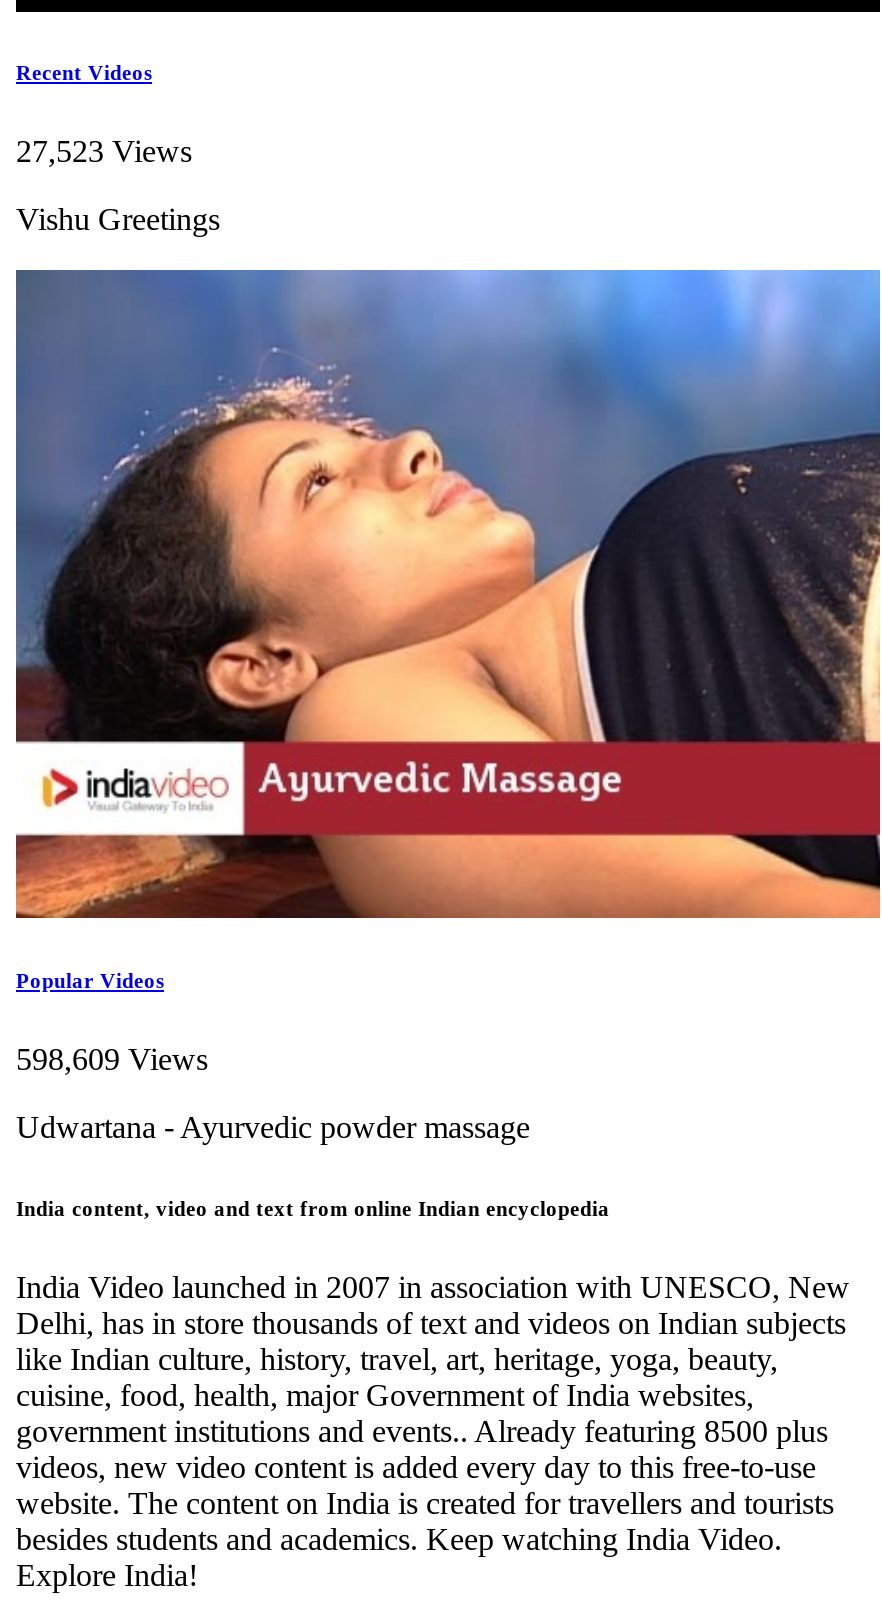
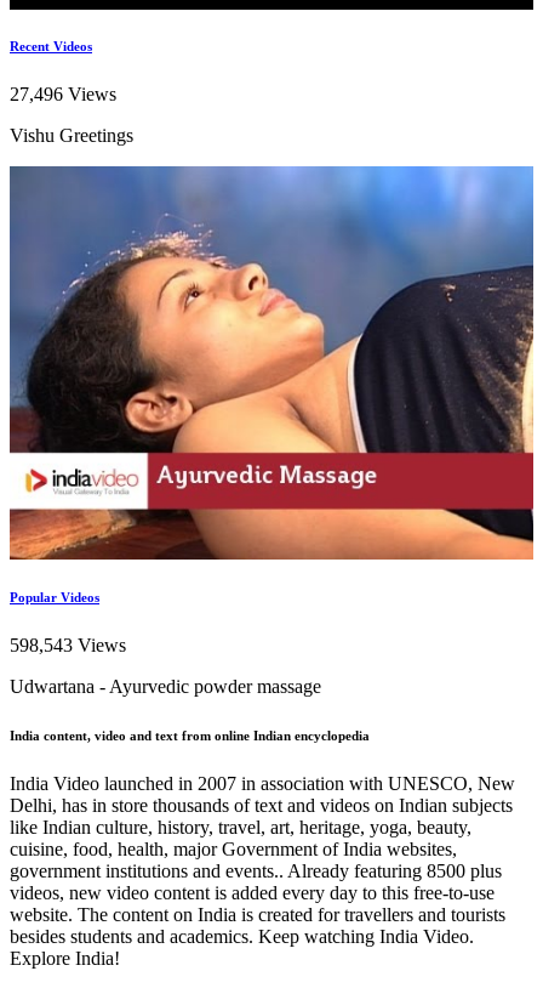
[16,135,192,169] 27,523 Views -> [10,84,116,105] 27,496 Views
[16,1043,208,1077] 598,609 Views -> [10,635,126,656] 598,543 Views

